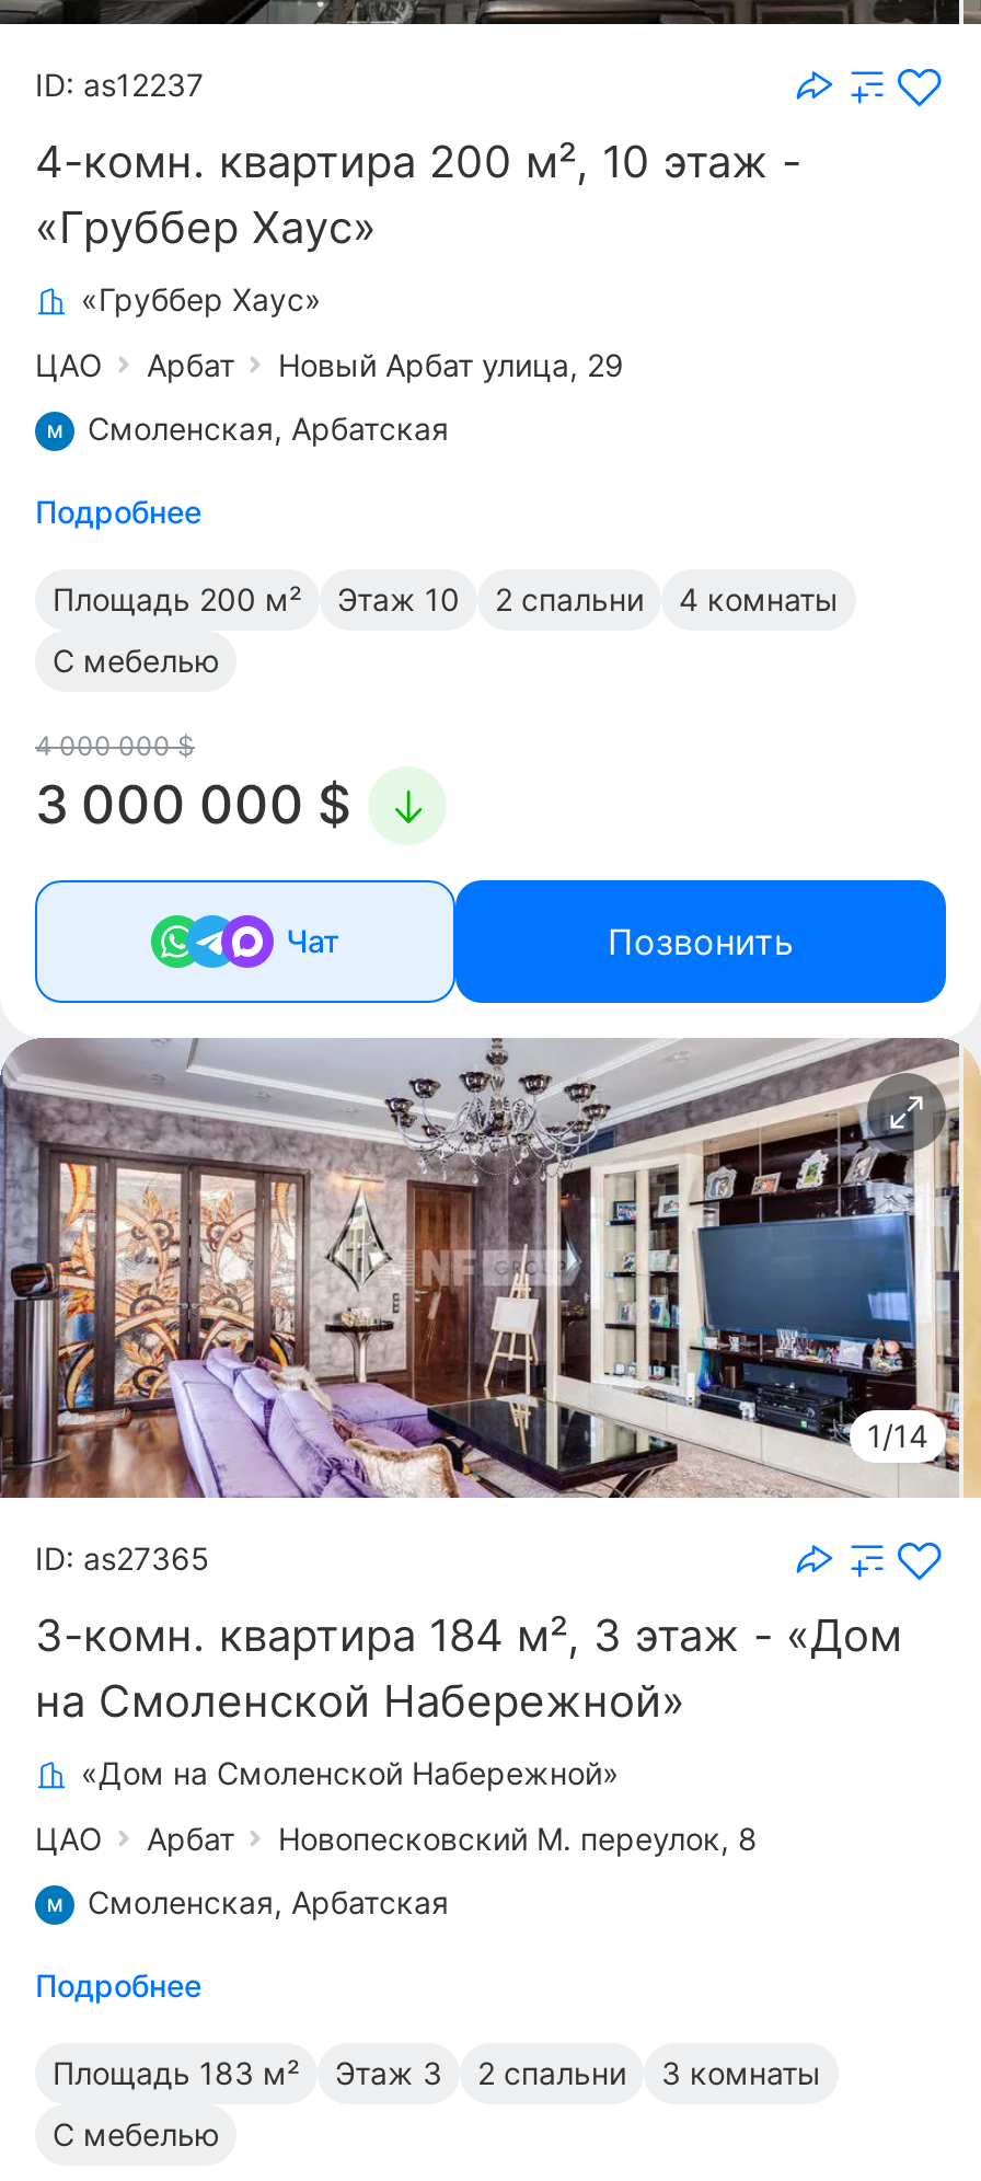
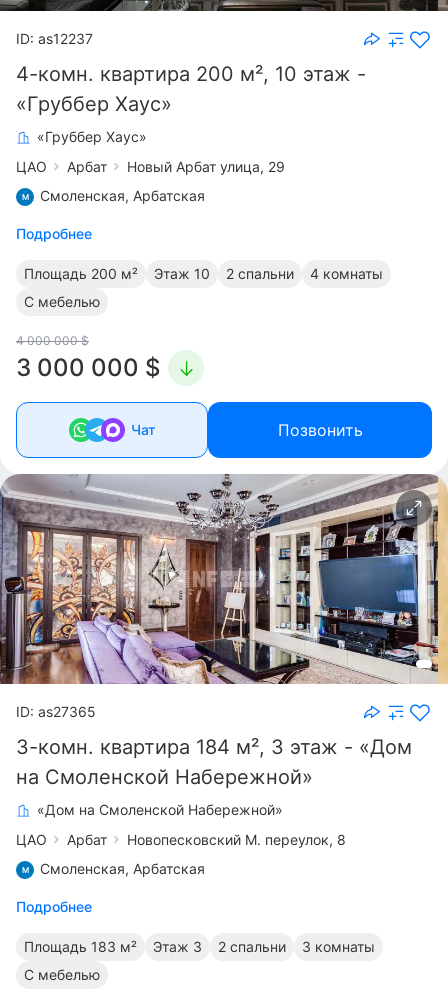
[867,1417,928,1454] 1/14 -> none

